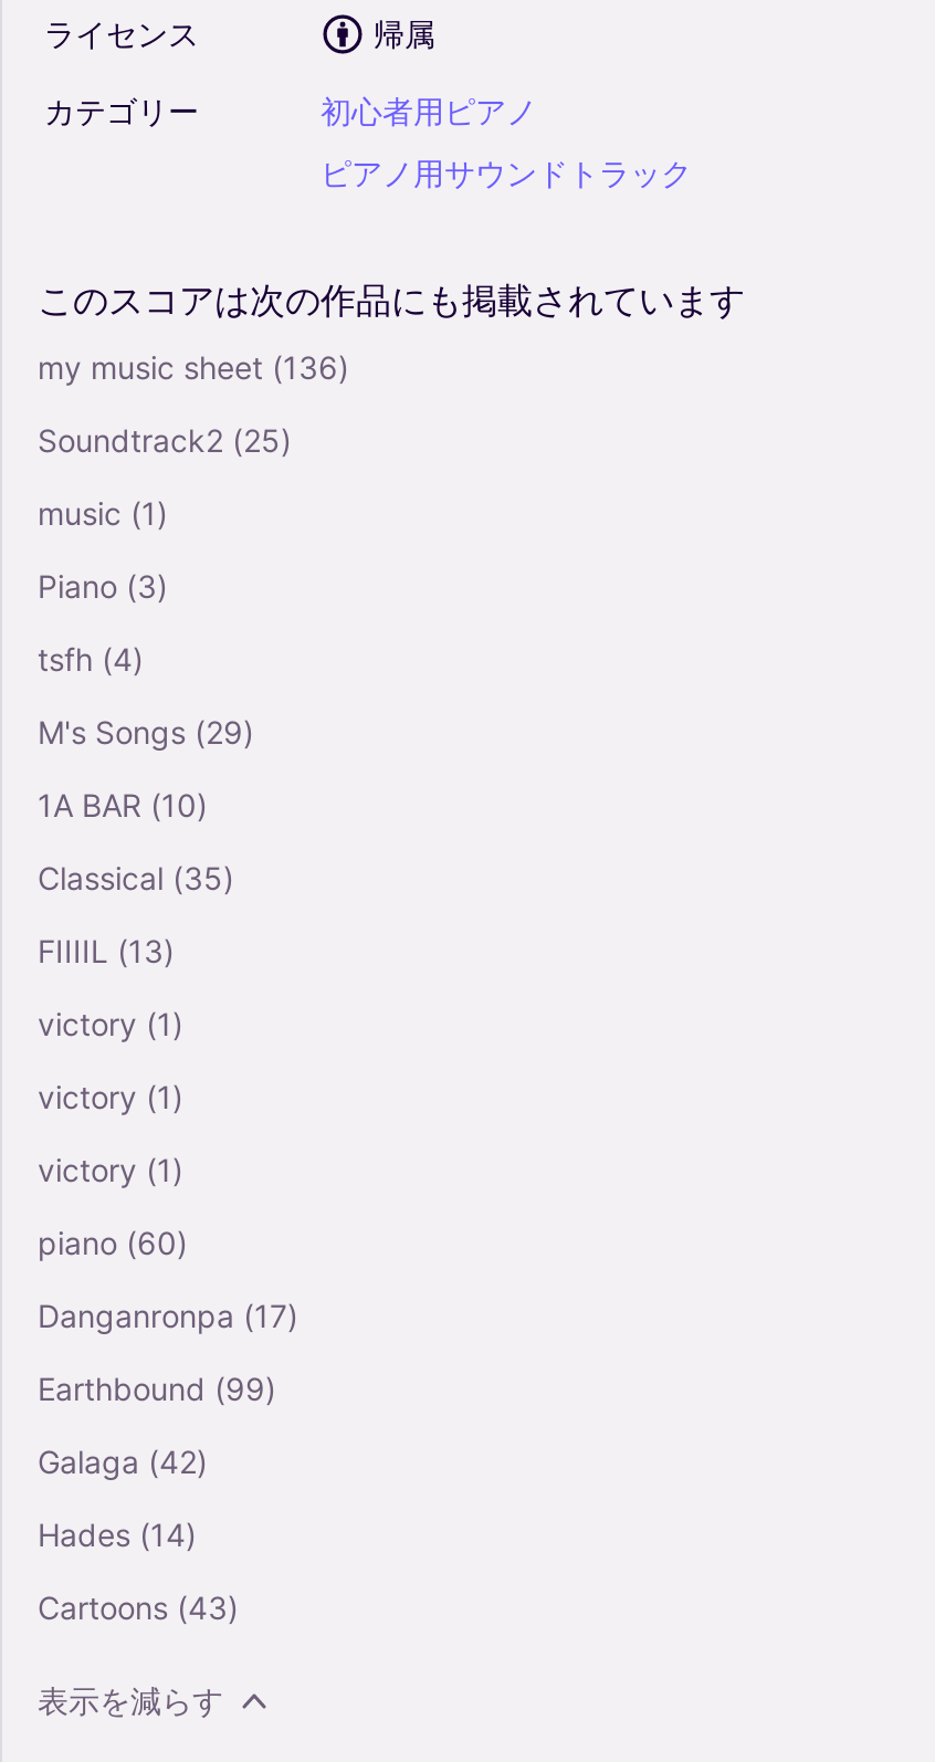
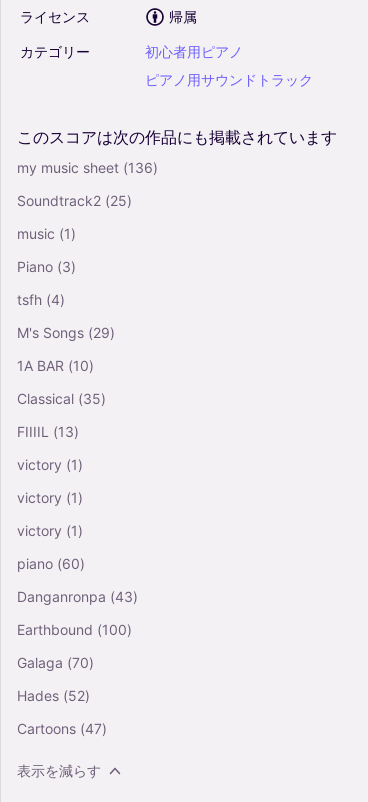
[38,1296,298,1334] Danganronpa (17) -> [17,588,138,605] Danganronpa (43)
[38,1369,276,1407] Earthbound (99) -> [17,621,132,638] Earthbound (100)
[38,1442,208,1480] Galaga (42) -> [17,654,94,671] Galaga (70)
[38,1515,197,1553] Hades (14) -> [17,687,90,704] Hades (52)
[38,1588,239,1626] Cartoons (43) -> [17,720,107,737] Cartoons (47)

